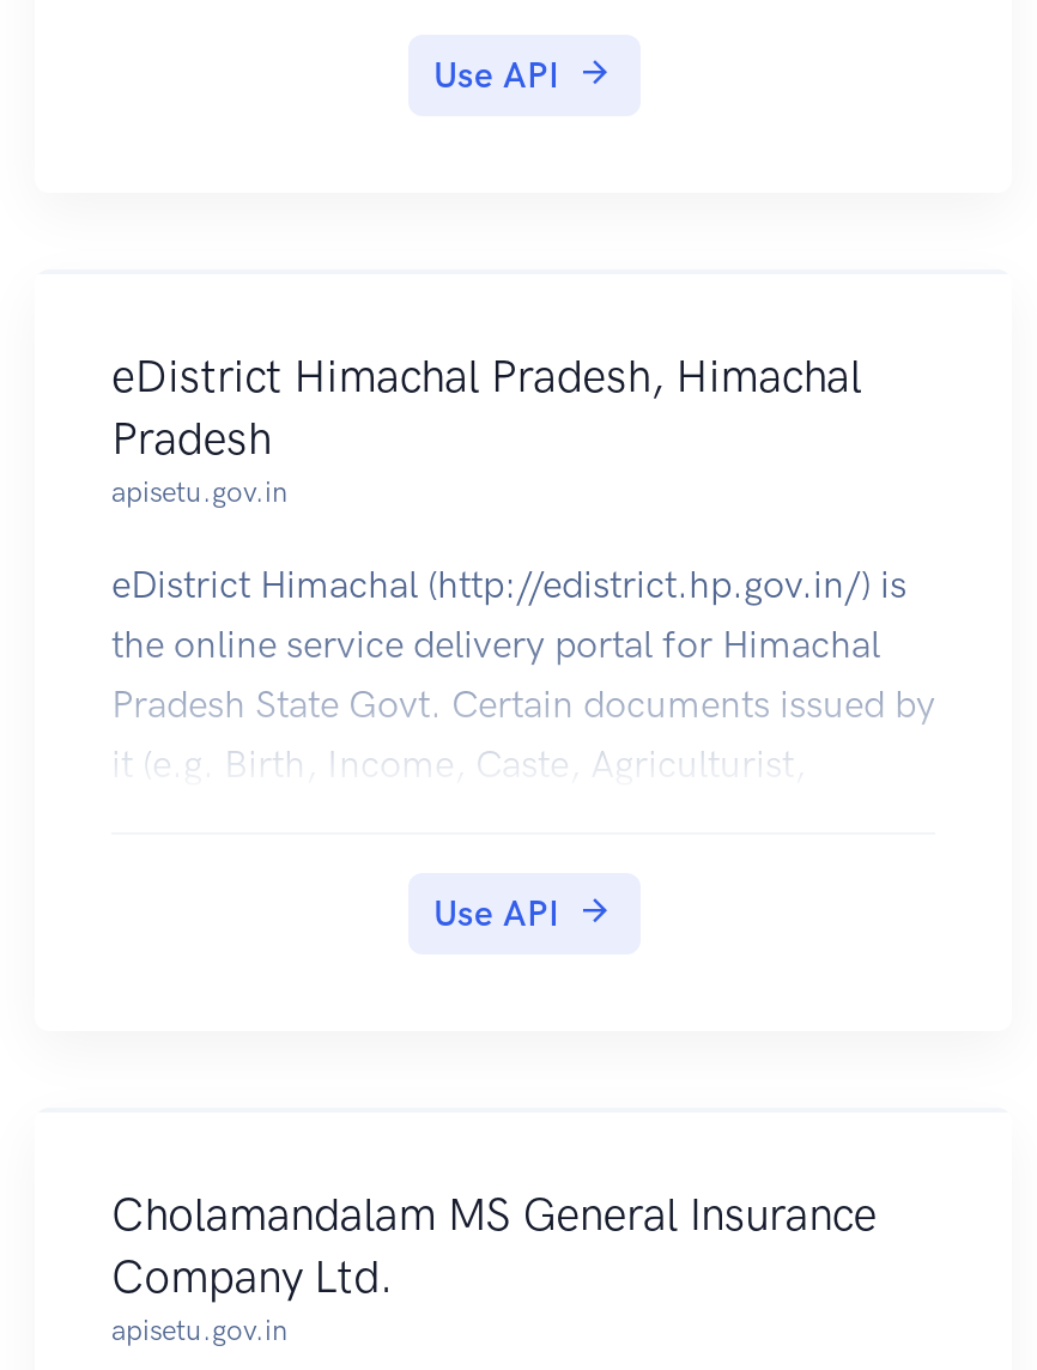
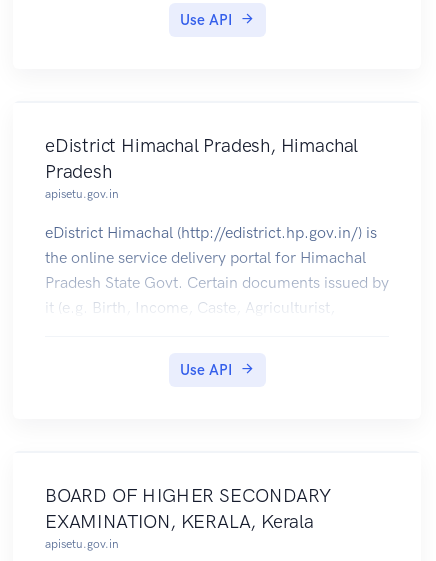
[111,1187,877,1304] Cholamandalam MS General Insurance | Company Ltd. -> [45,484,331,533] BOARD OF HIGHER SECONDARY | EXAMINATION, KERALA, Kerala

